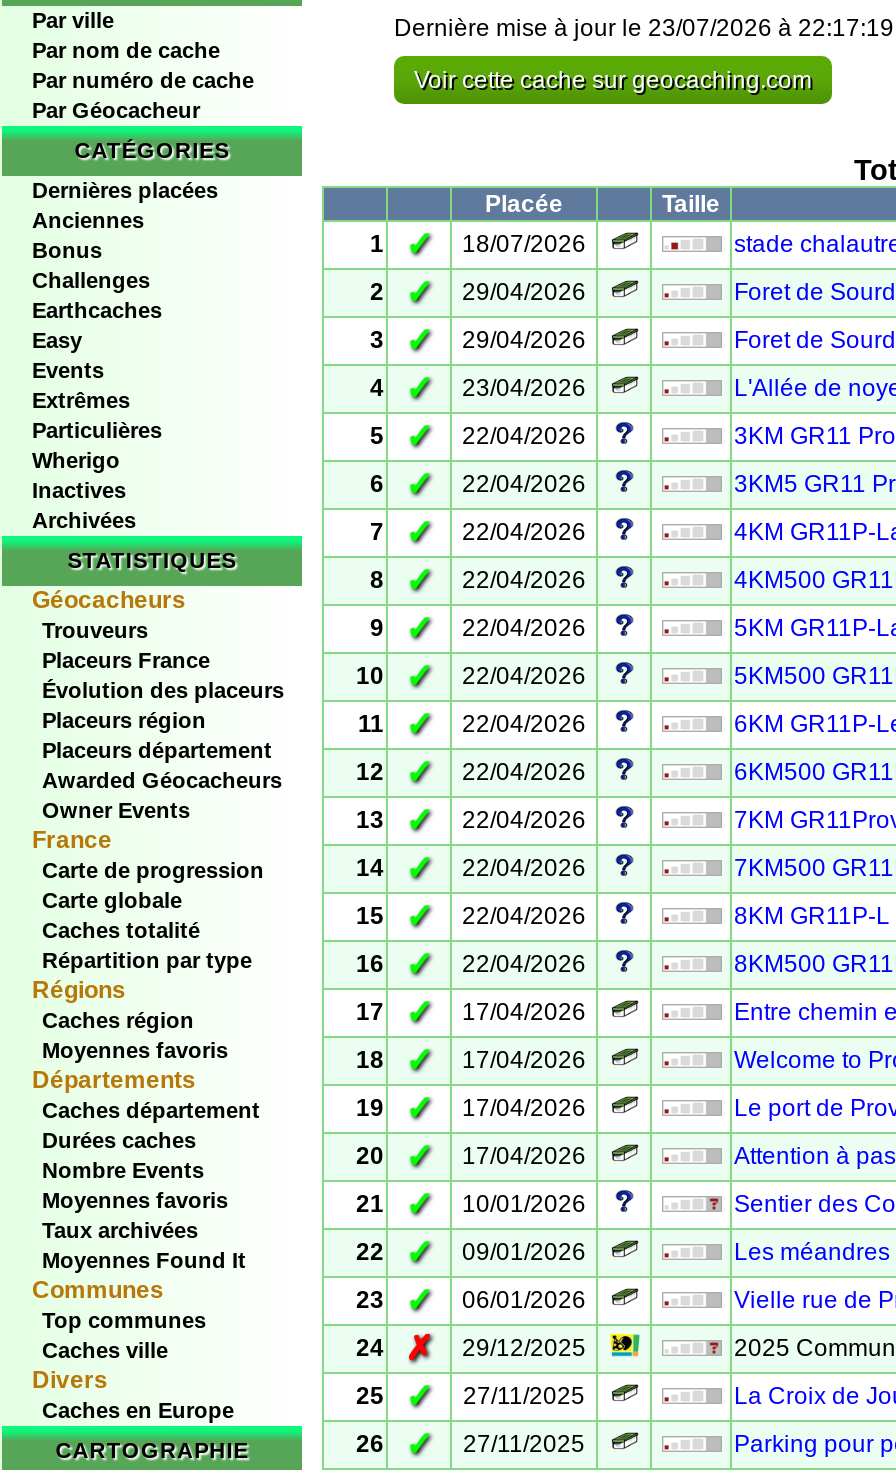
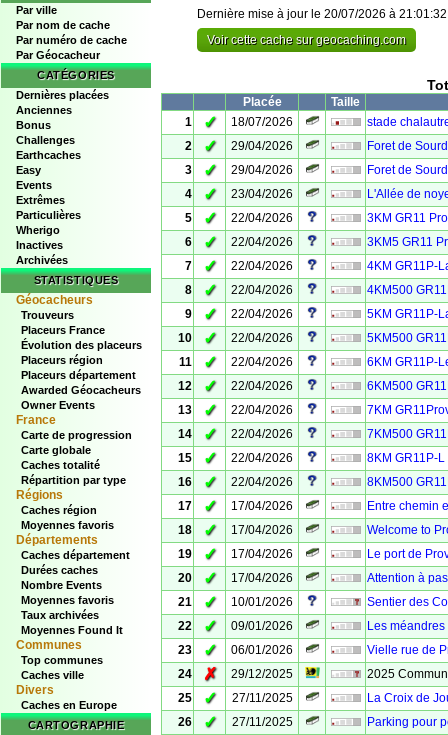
[394,14,894,42] Dernière mise à jour le 23/07/2026 à 22:17:19 -> [197,7,447,21] Dernière mise à jour le 20/07/2026 à 21:01:32

